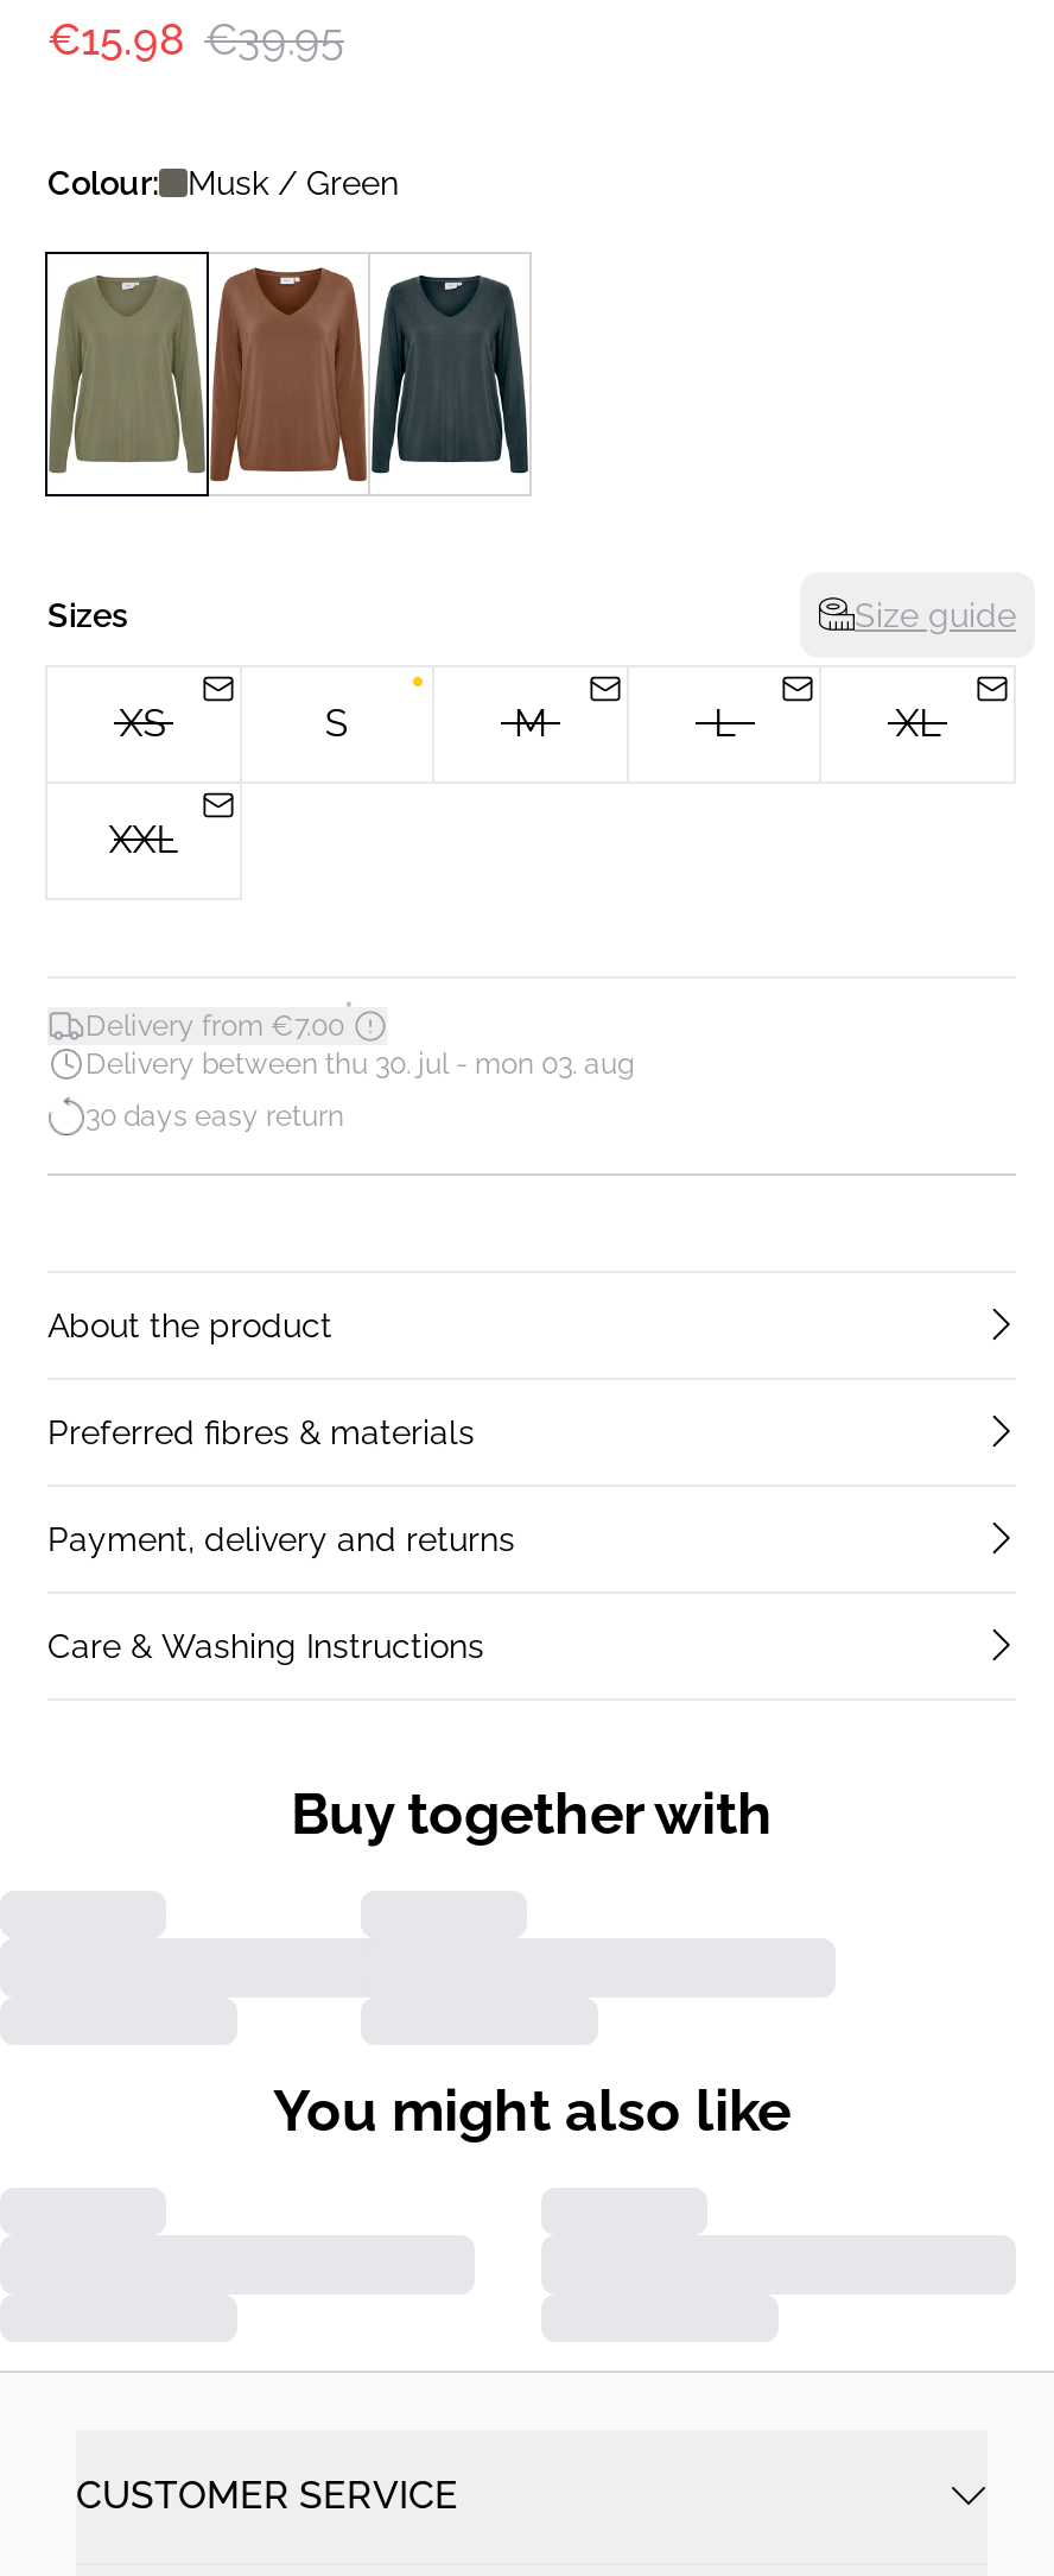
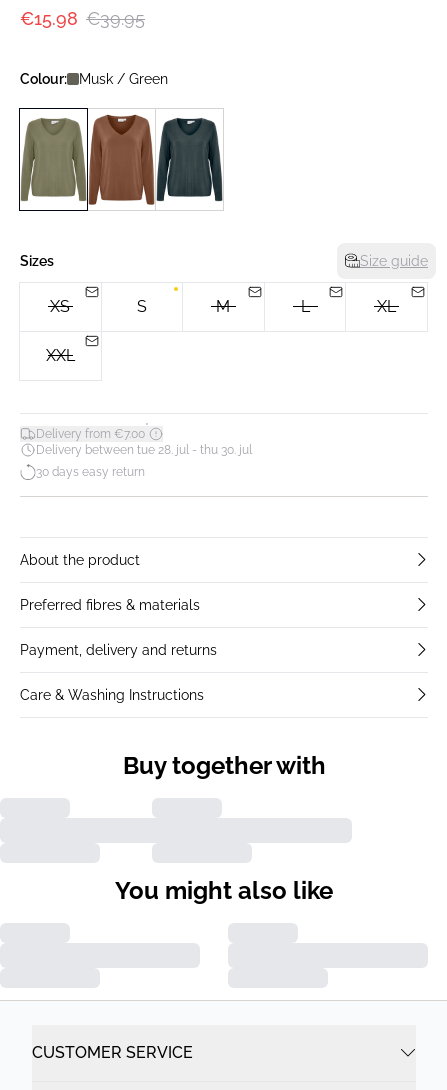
[85,1046,634,1080] Delivery between thu 30. jul - mon 03. aug -> [36,442,252,456] Delivery between tue 28. jul - thu 30. jul

